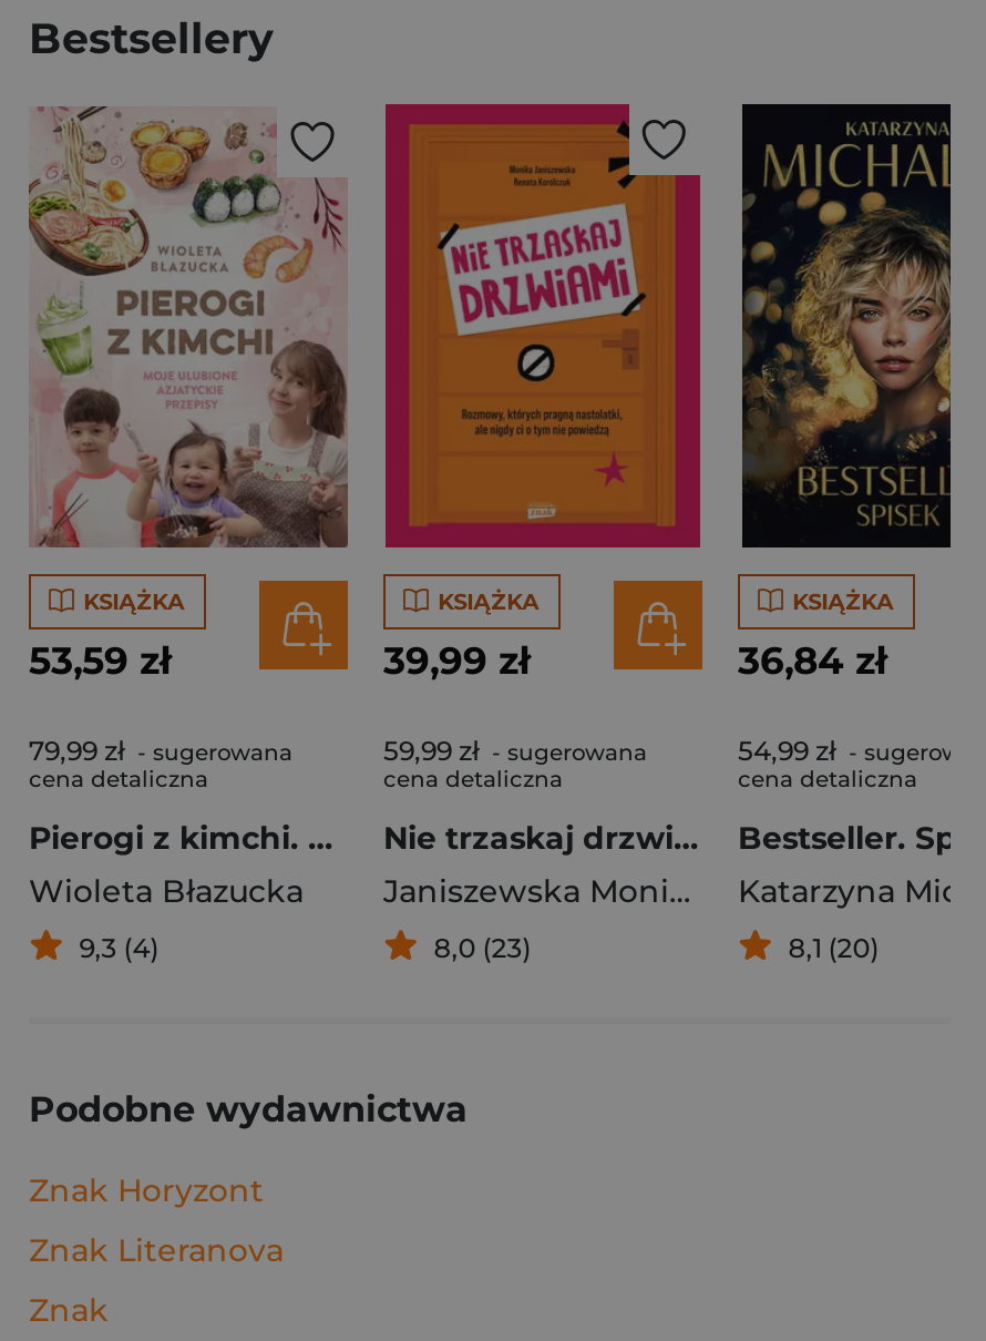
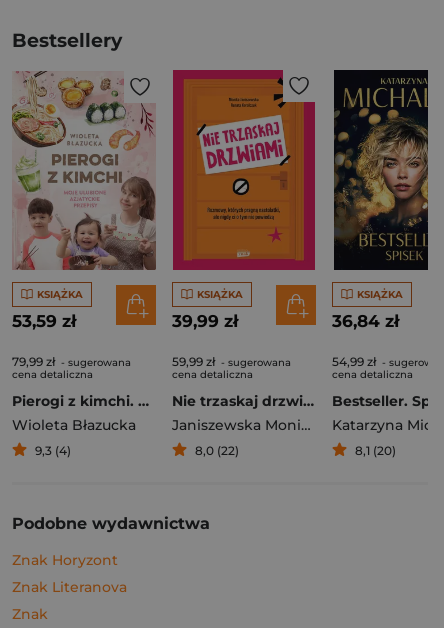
[434,931,531,964] 8,0 (23) -> [195,443,239,458] 8,0 (22)

